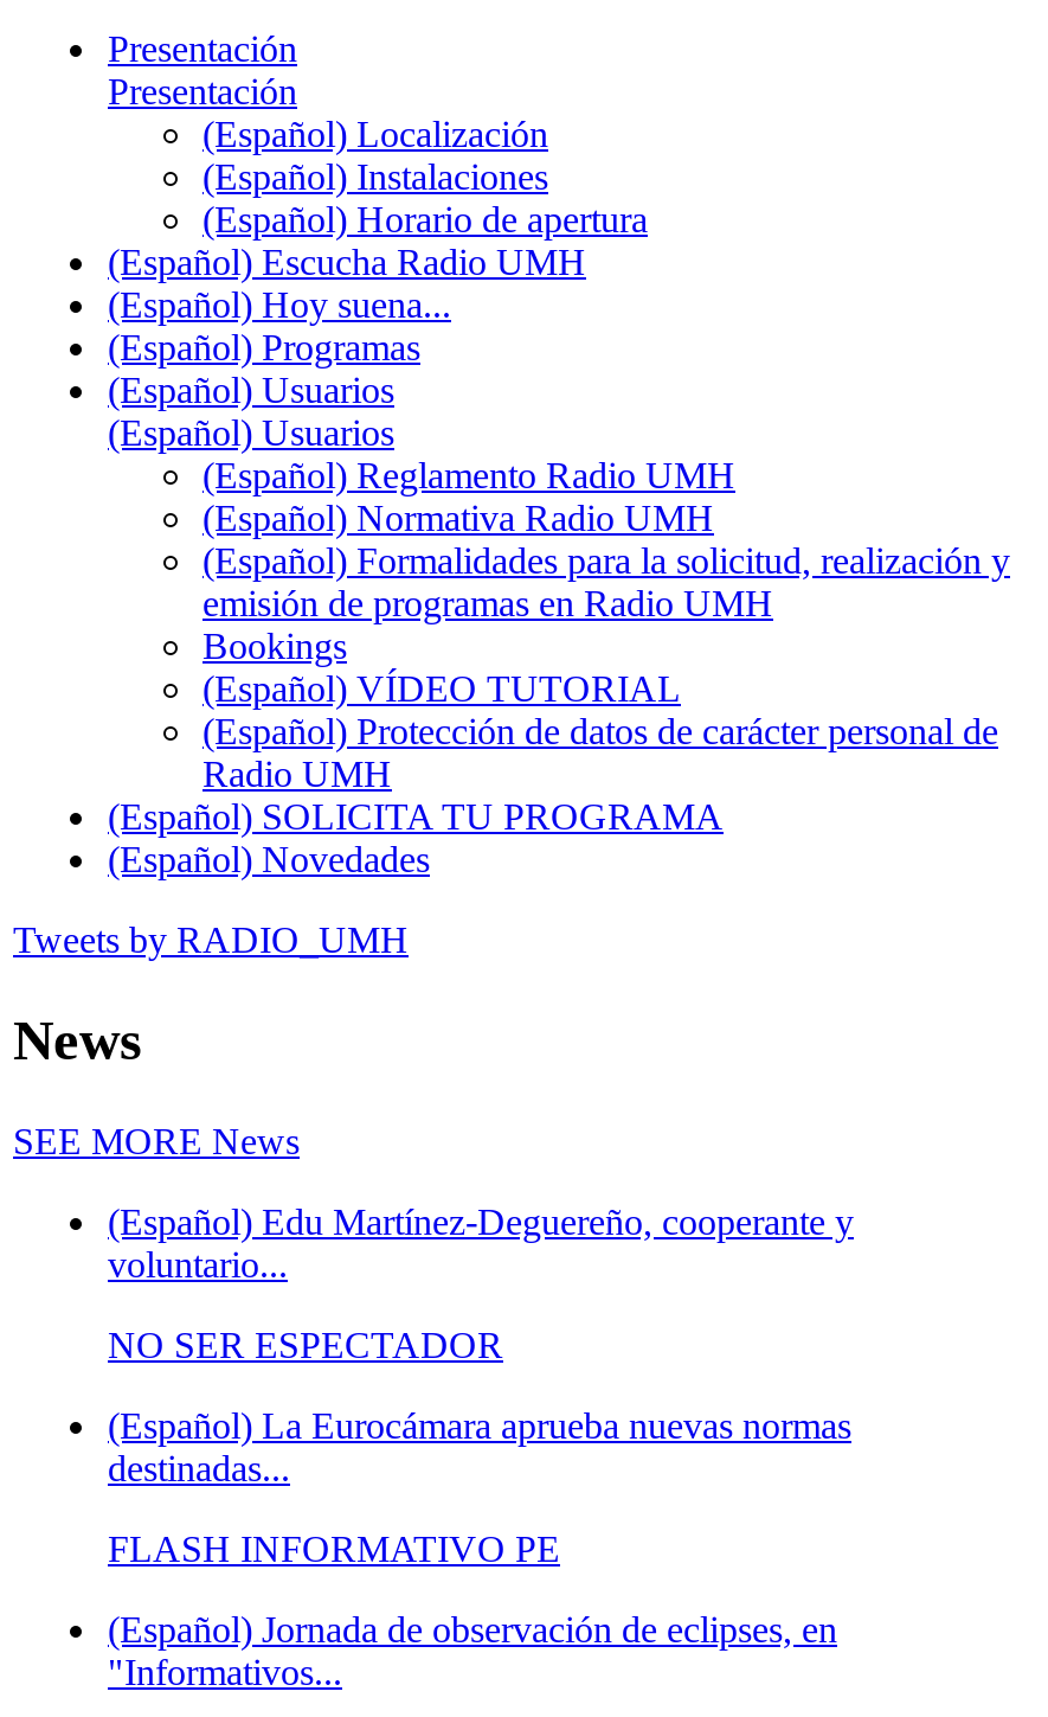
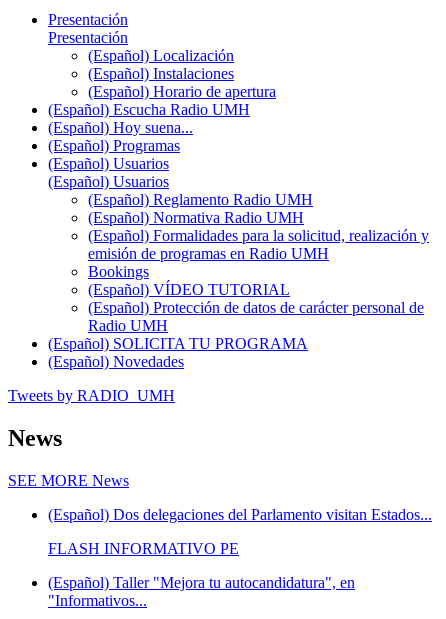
[108,1201,854,1487] (Español) Edu Martínez-Deguereño, cooperante y | voluntario... | NO SER ESPECTADOR | (Español) La Eurocámara aprueba nuevas normas | destinadas... -> [48,506,432,523] (Español) Dos delegaciones del Parlamento visitan Estados...
[108,1608,837,1649] (Español) Jornada de observación de eclipses, en -> [48,574,355,591] (Español) Taller "Mejora tu autocandidatura", en

